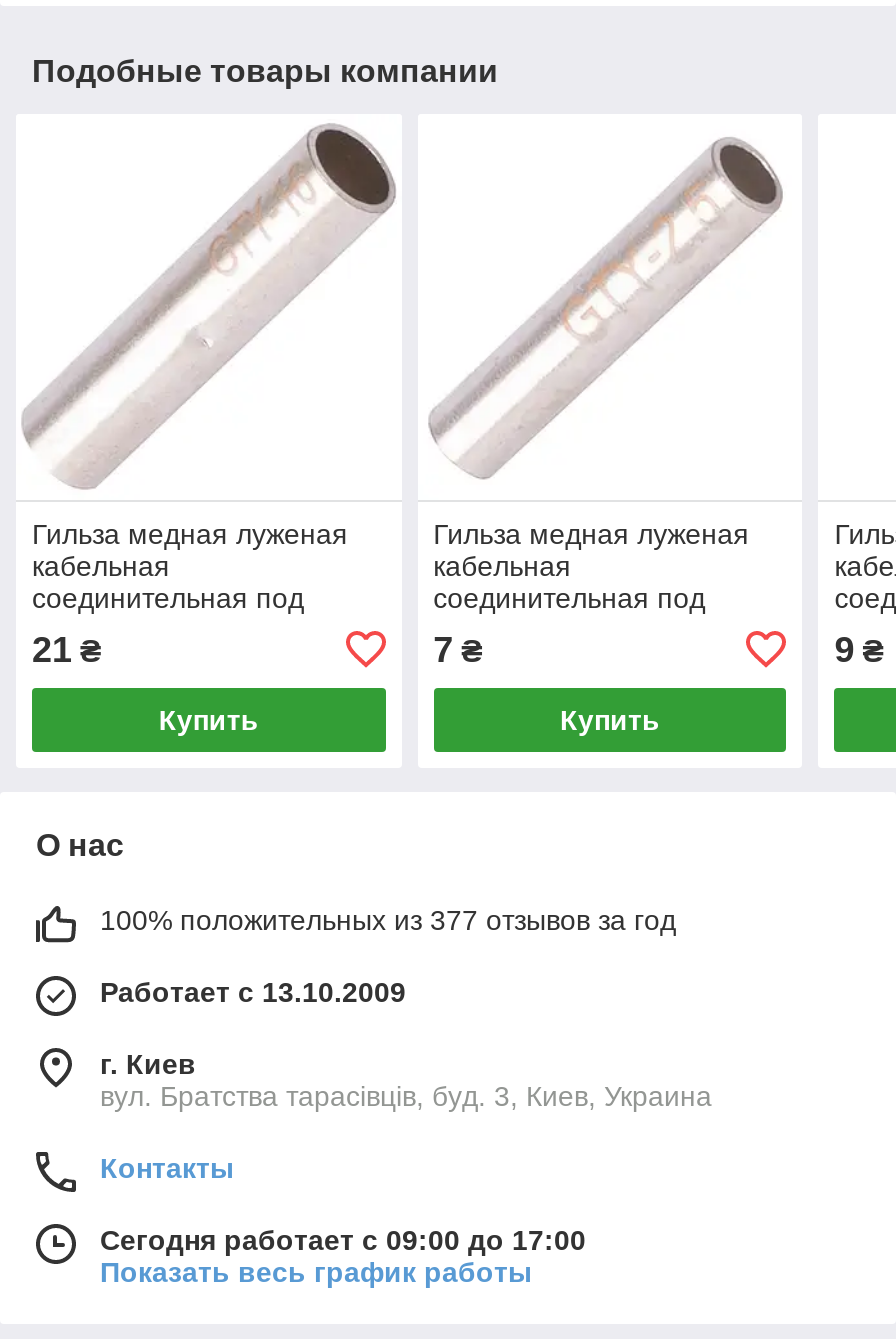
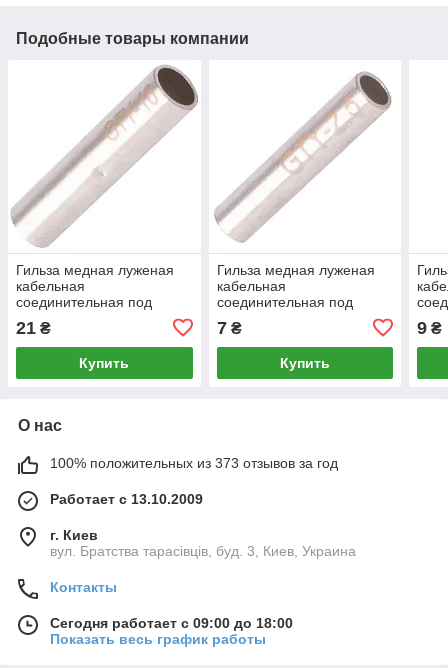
[100,904,676,936] 100% положительных из 377 отзывов за год -> [50,455,338,471] 100% положительных из 373 отзывов за год
[100,1224,586,1256] Сегодня работает с 09:00 до 17:00 -> [50,615,293,631] Сегодня работает с 09:00 до 18:00

